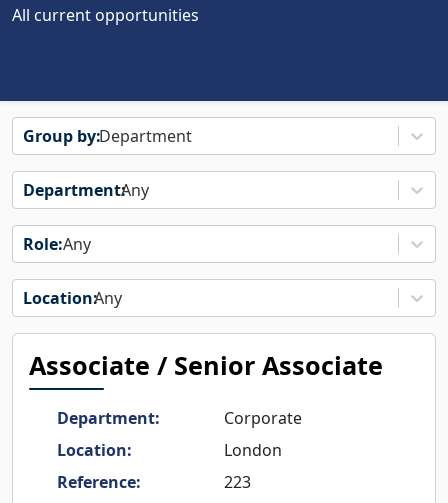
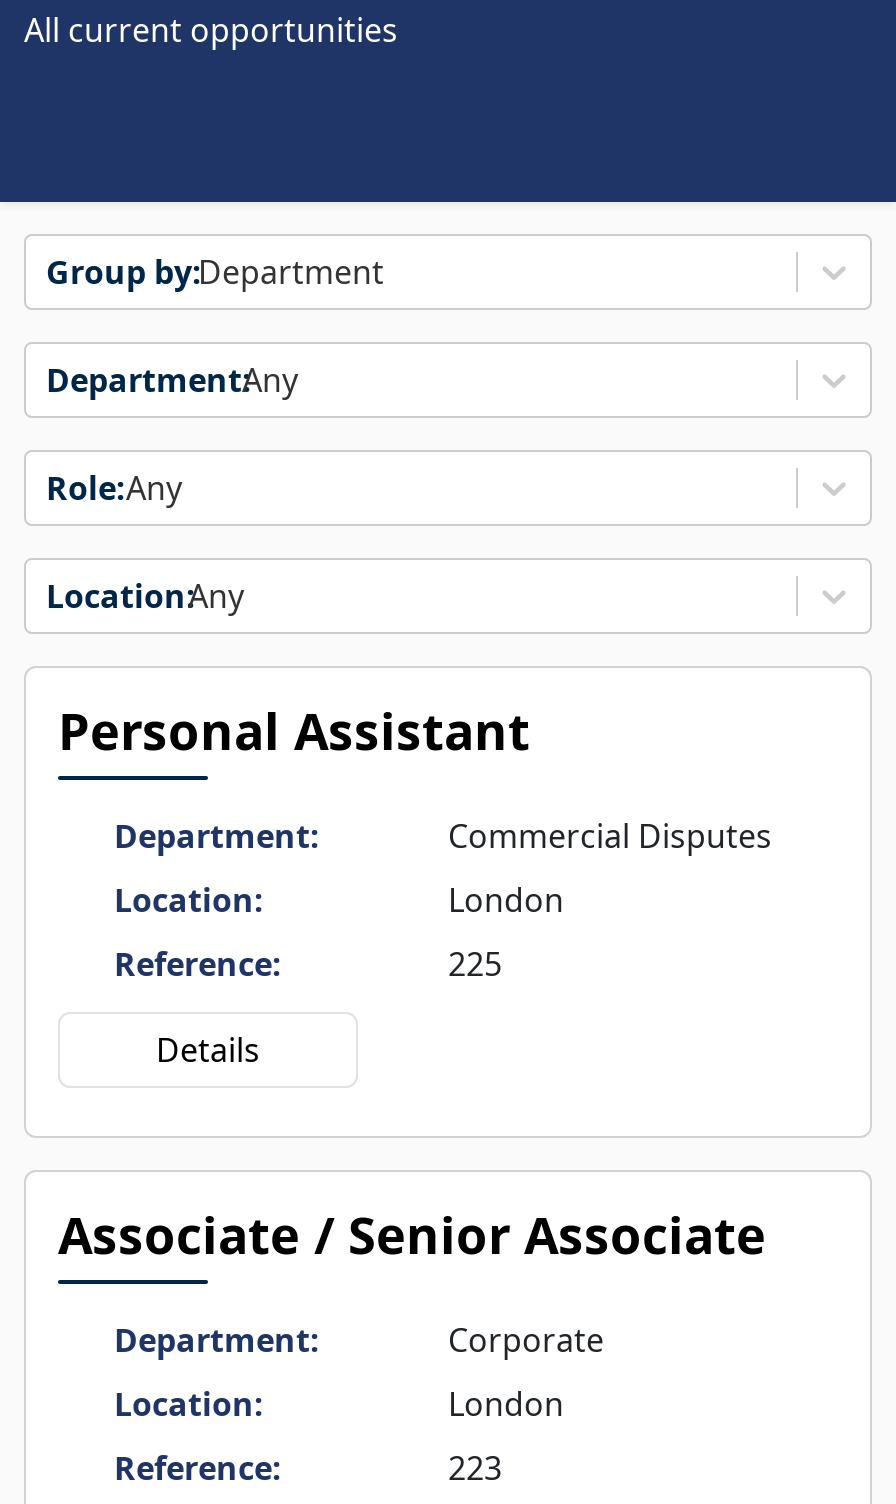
none -> [58,696,772,1072] Personal Assistant | Department: | Commercial Disputes | Location: | London | Reference: | 225 | Details

